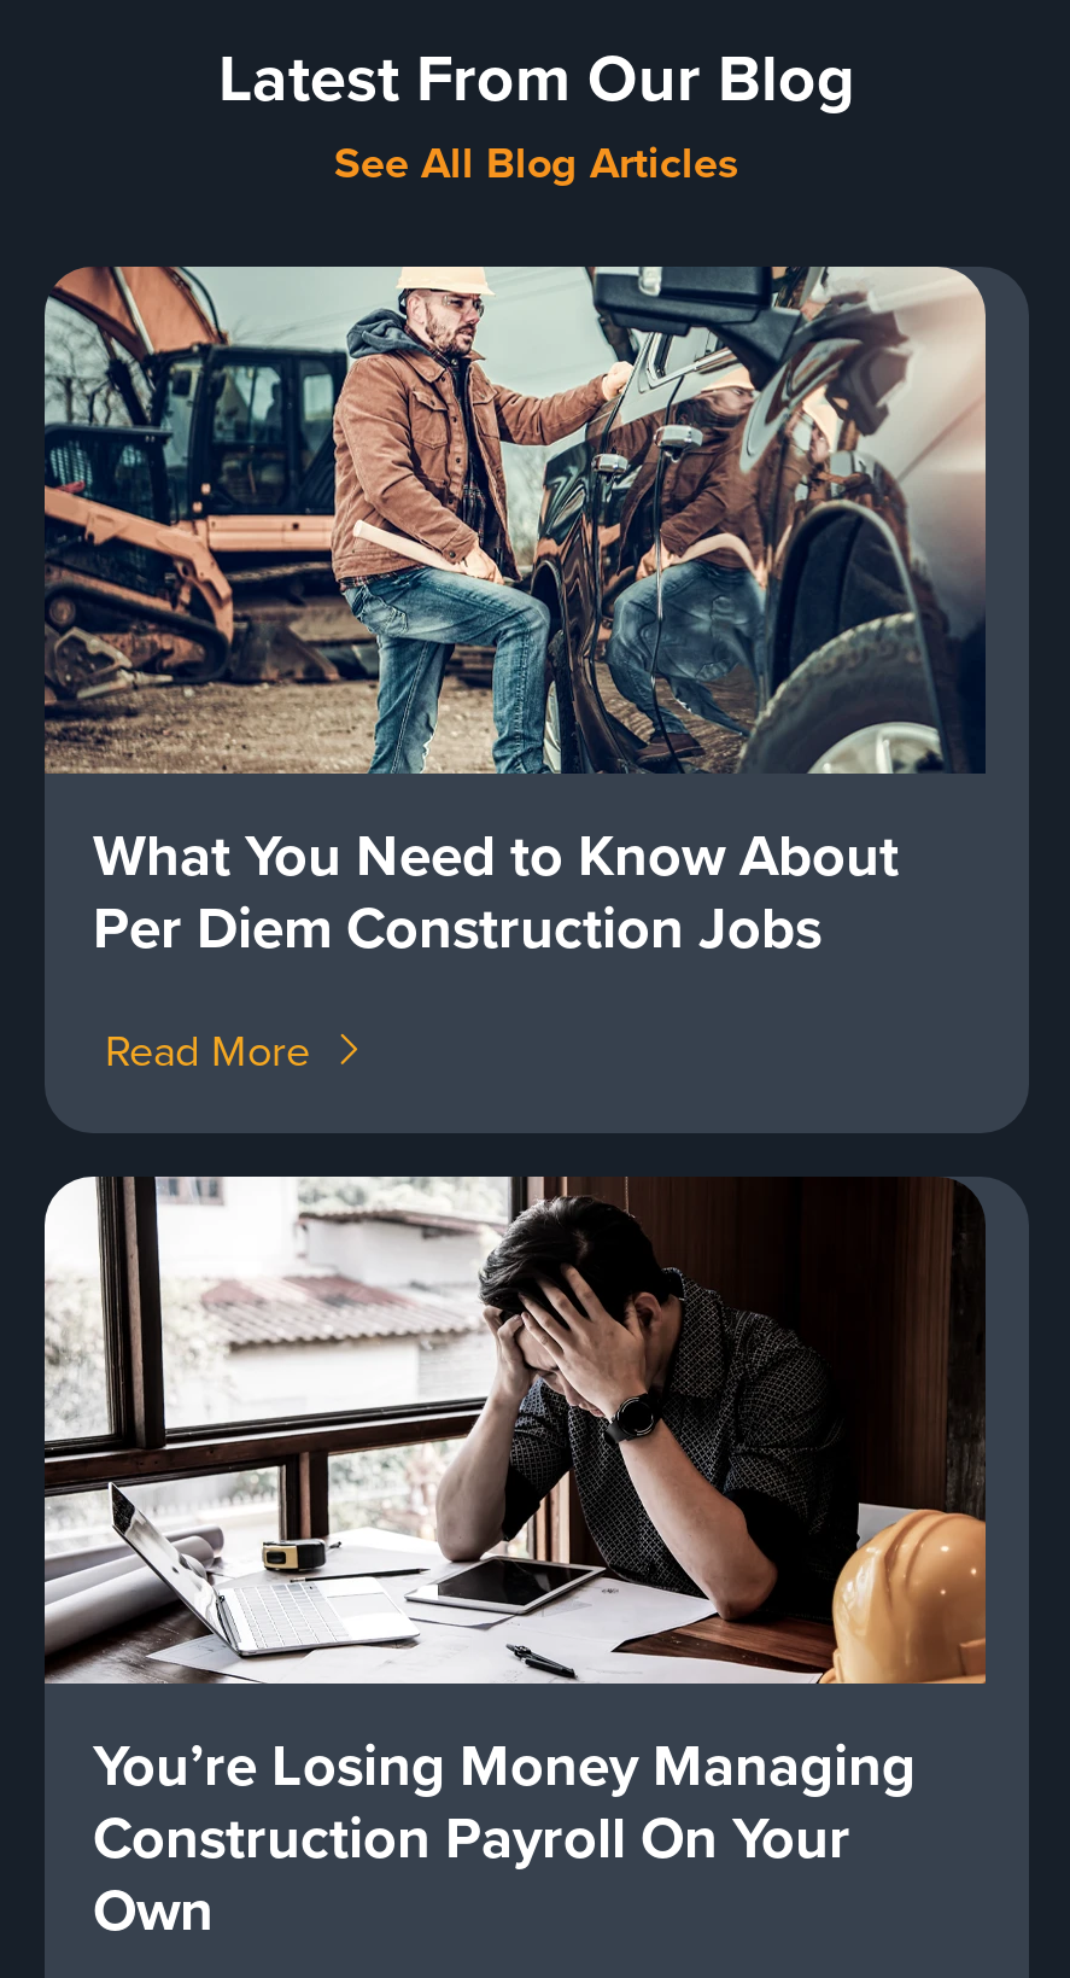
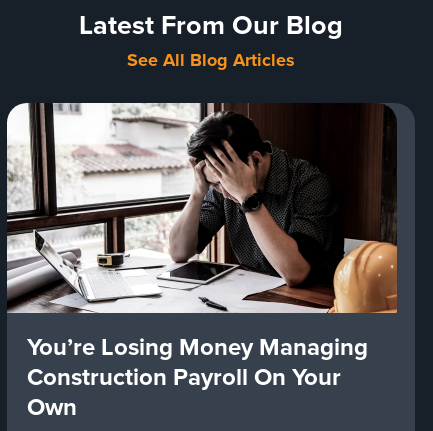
[42,263,988,1077] [image] | What You Need to Know About | Per Diem Construction Jobs | Read More -> none

